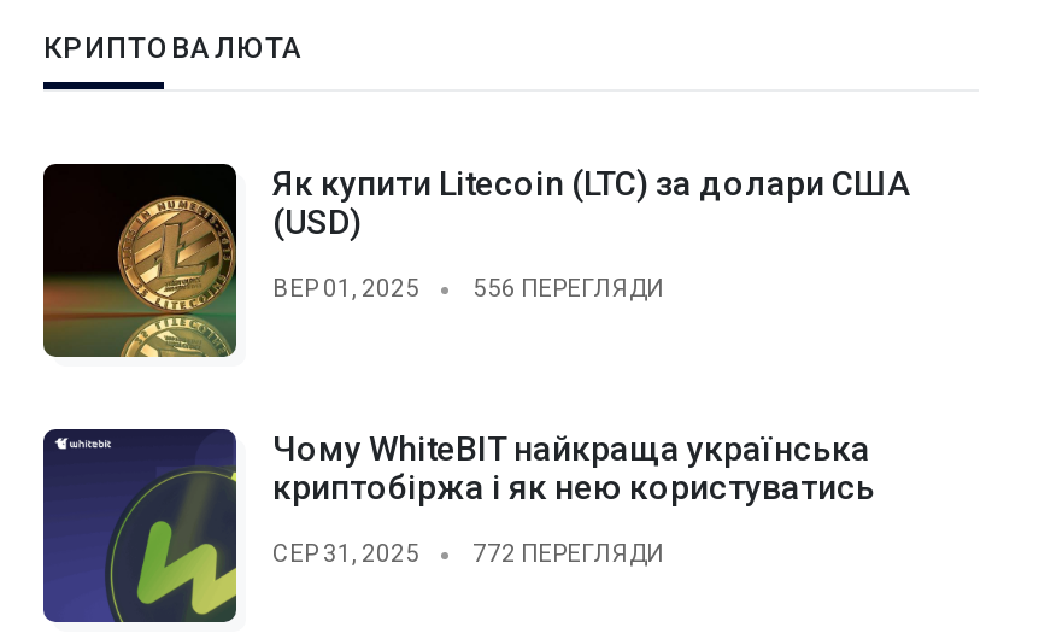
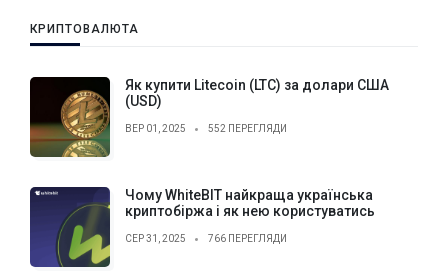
[472,275,663,301] 556 ПЕРЕГЛЯДИ -> [208,123,287,134] 552 ПЕРЕГЛЯДИ
[472,540,663,567] 772 ПЕРЕГЛЯДИ -> [208,233,287,244] 766 ПЕРЕГЛЯДИ

